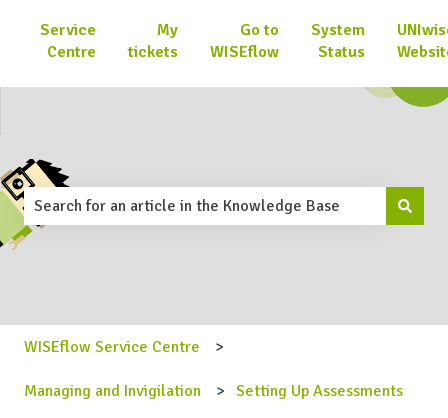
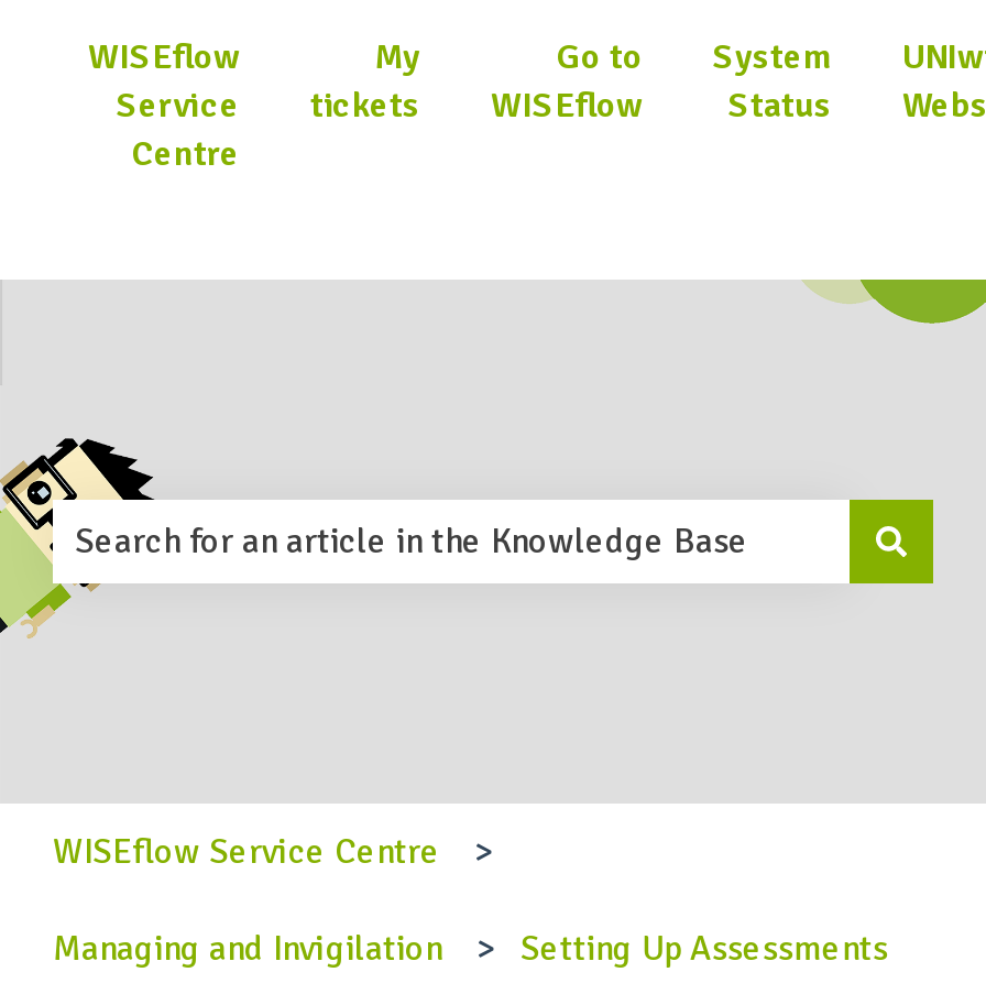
none -> [88,35,240,79] WISEflow

